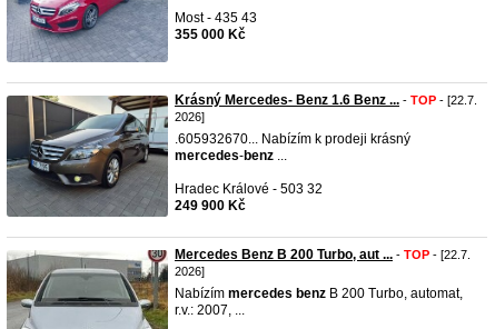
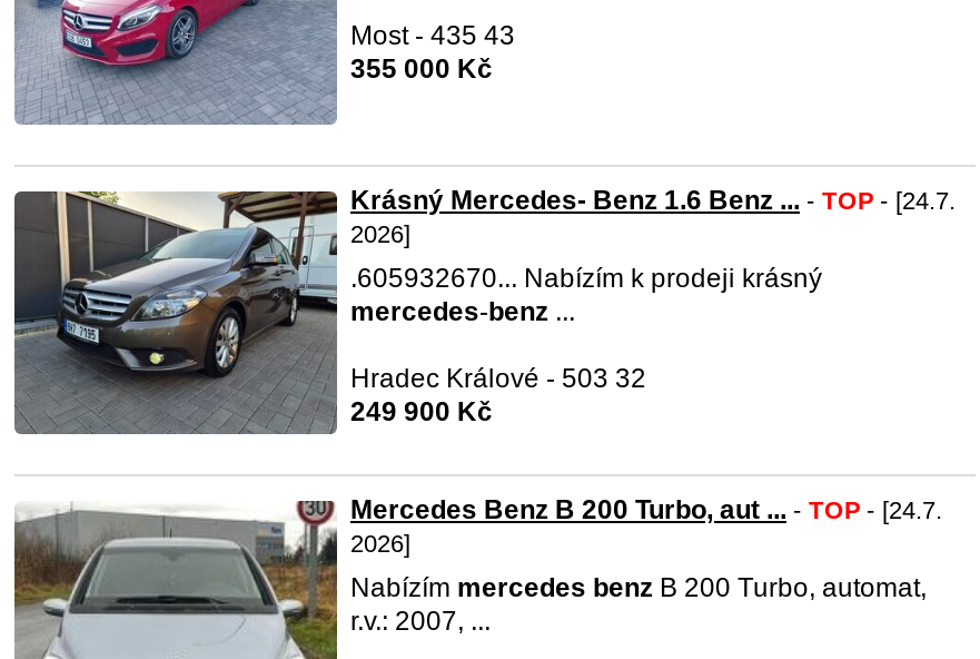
[175,92,477,108] Krásný Mercedes- Benz 1.6 Benz ... - TOP - [22.7. -> [350,185,956,216] Krásný Mercedes- Benz 1.6 Benz ... - TOP - [24.7.
[175,247,471,262] Mercedes Benz B 200 Turbo, aut ... - TOP - [22.7. -> [350,494,942,525] Mercedes Benz B 200 Turbo, aut ... - TOP - [24.7.

